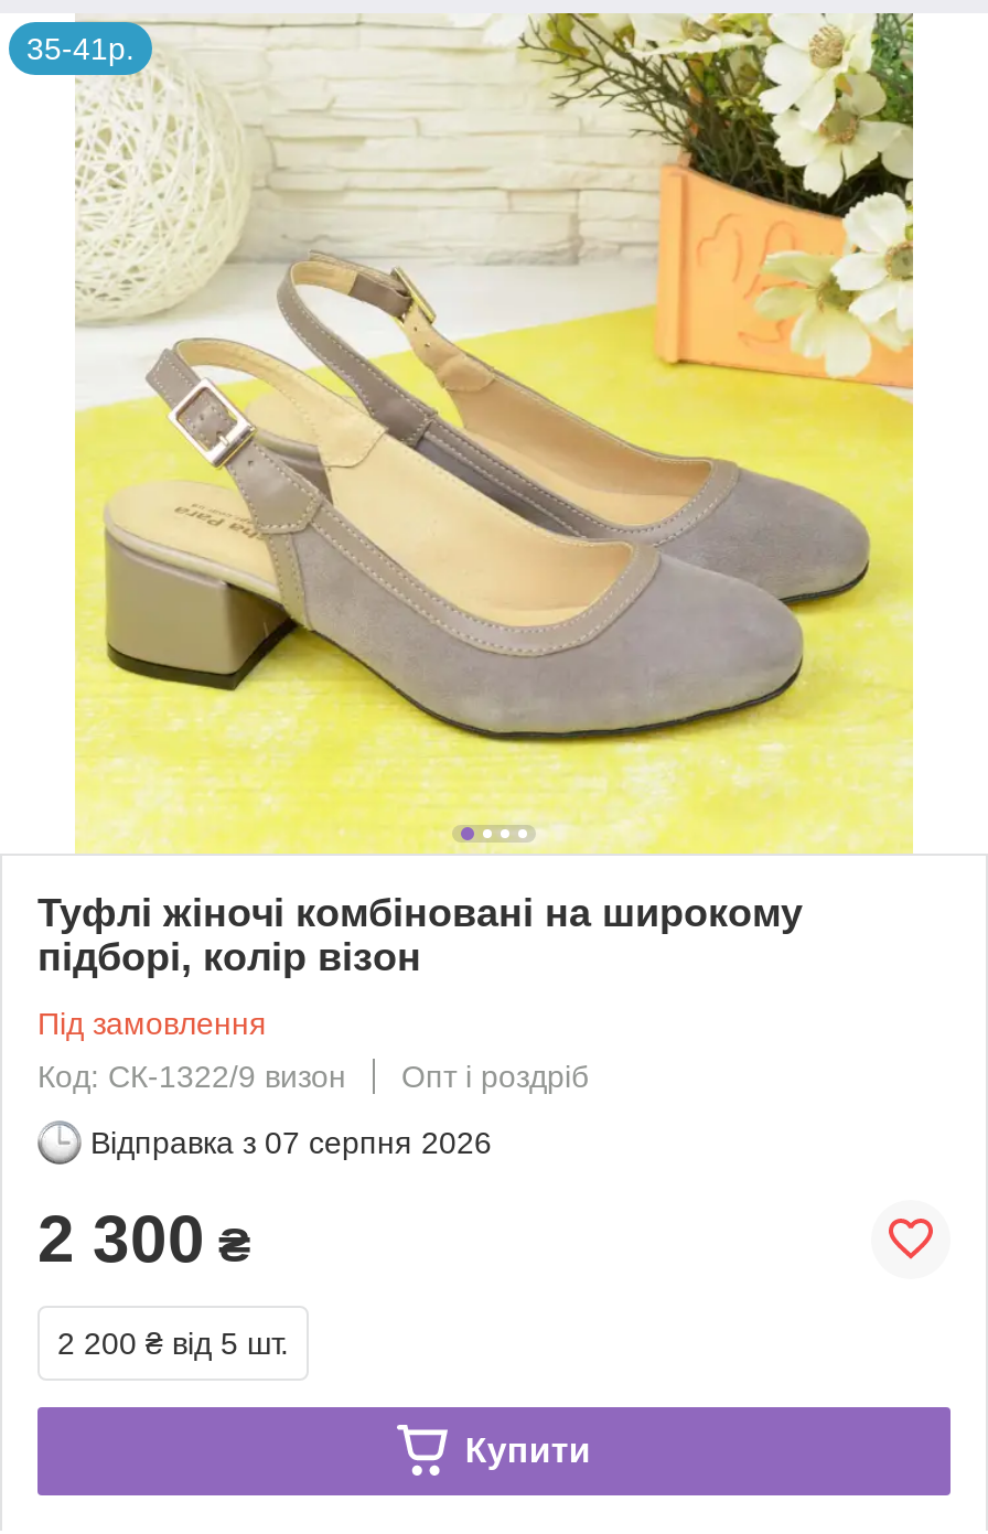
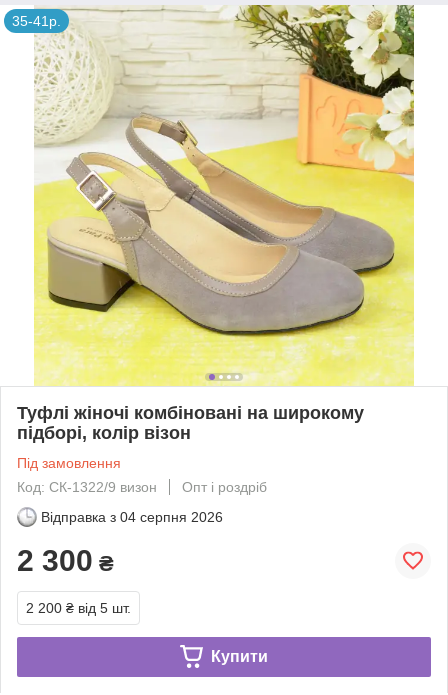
[90,1124,492,1160] Відправка з 07 серпня 2026 -> [41,509,223,525] Відправка з 04 серпня 2026

